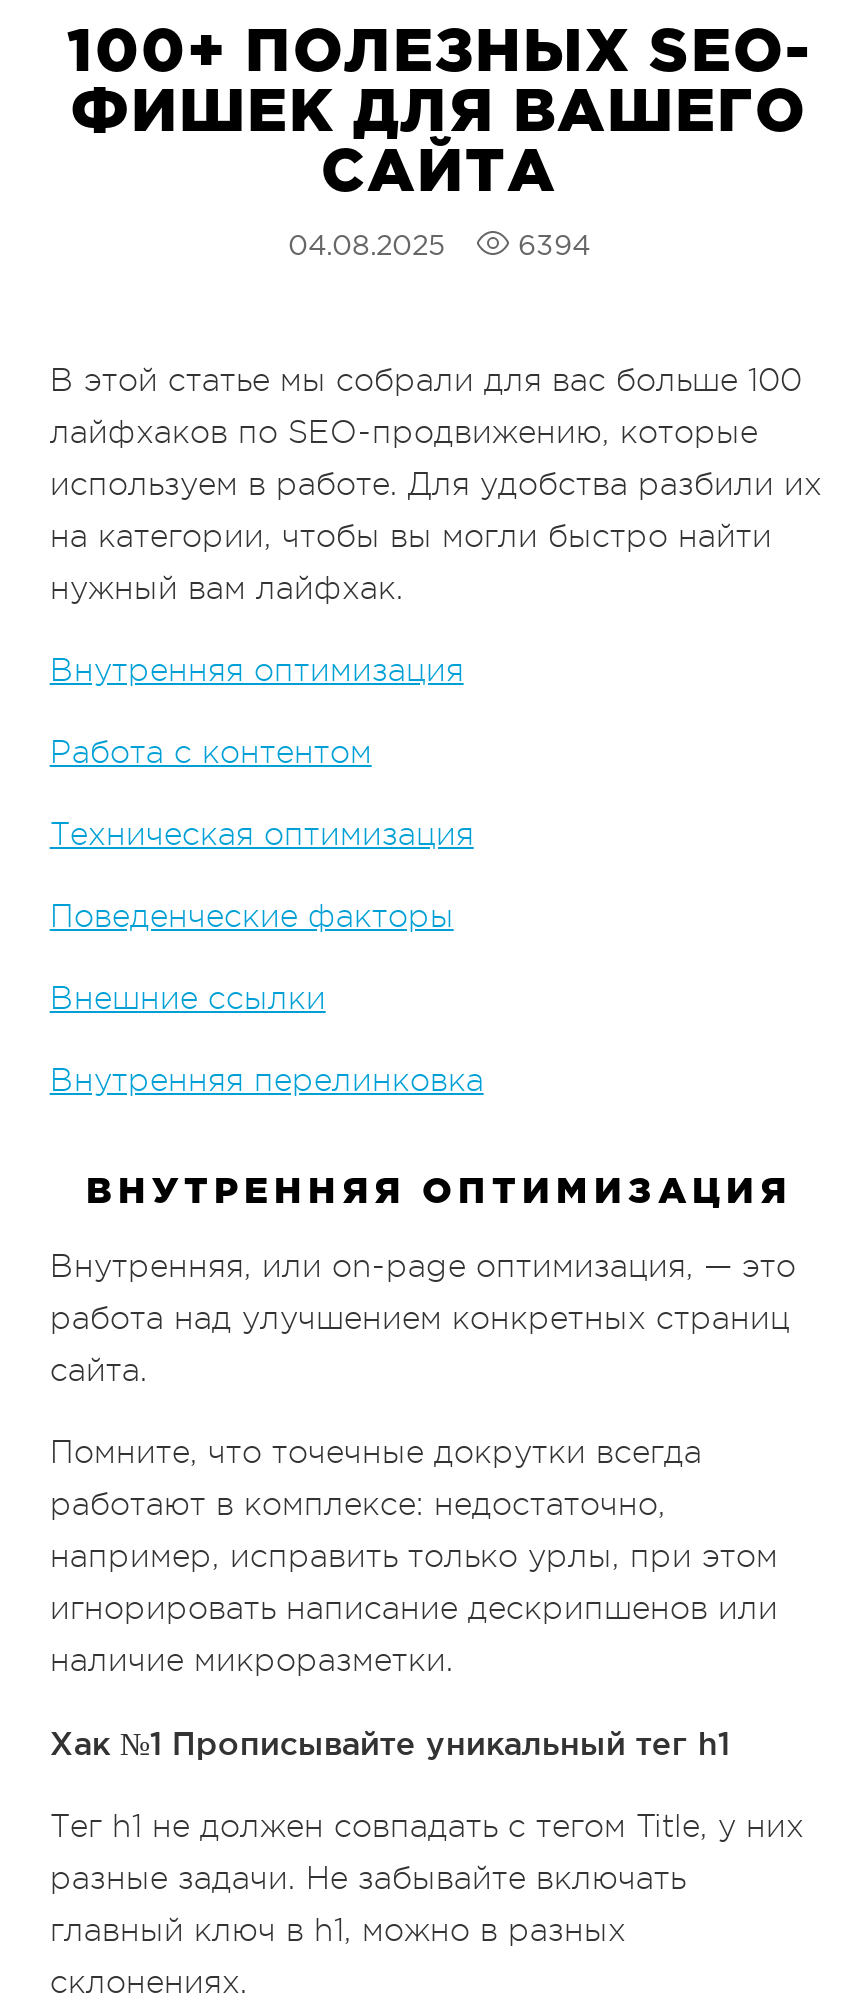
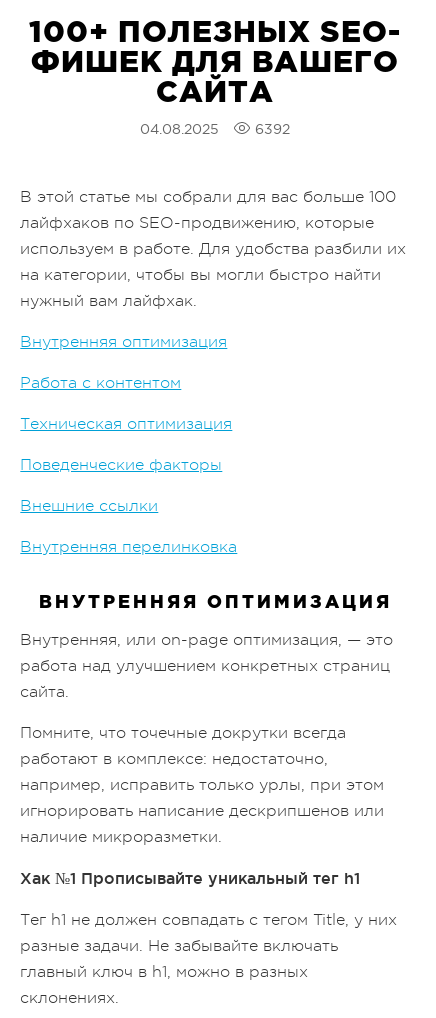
[518,229,590,261] 6394 -> [255,121,290,137] 6392

